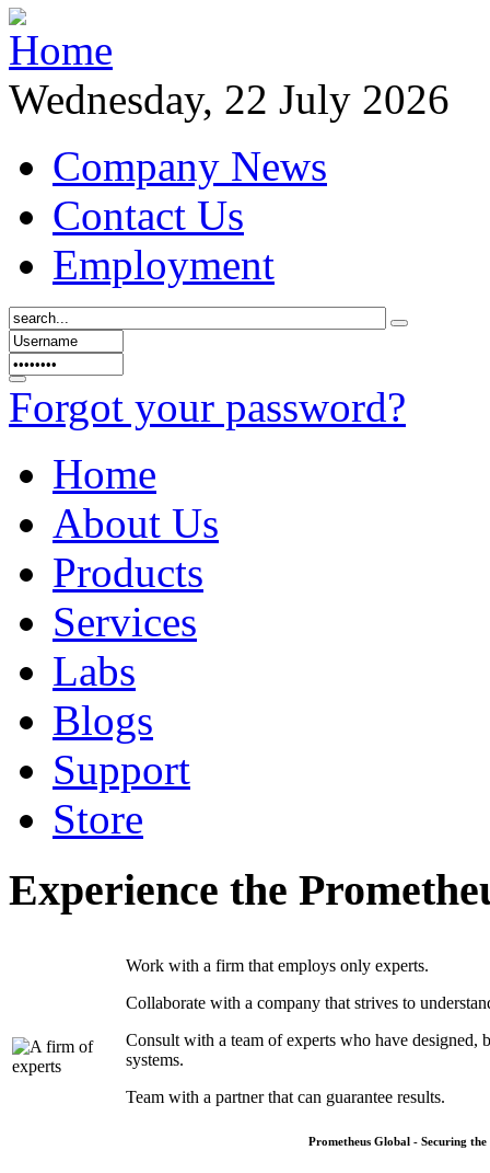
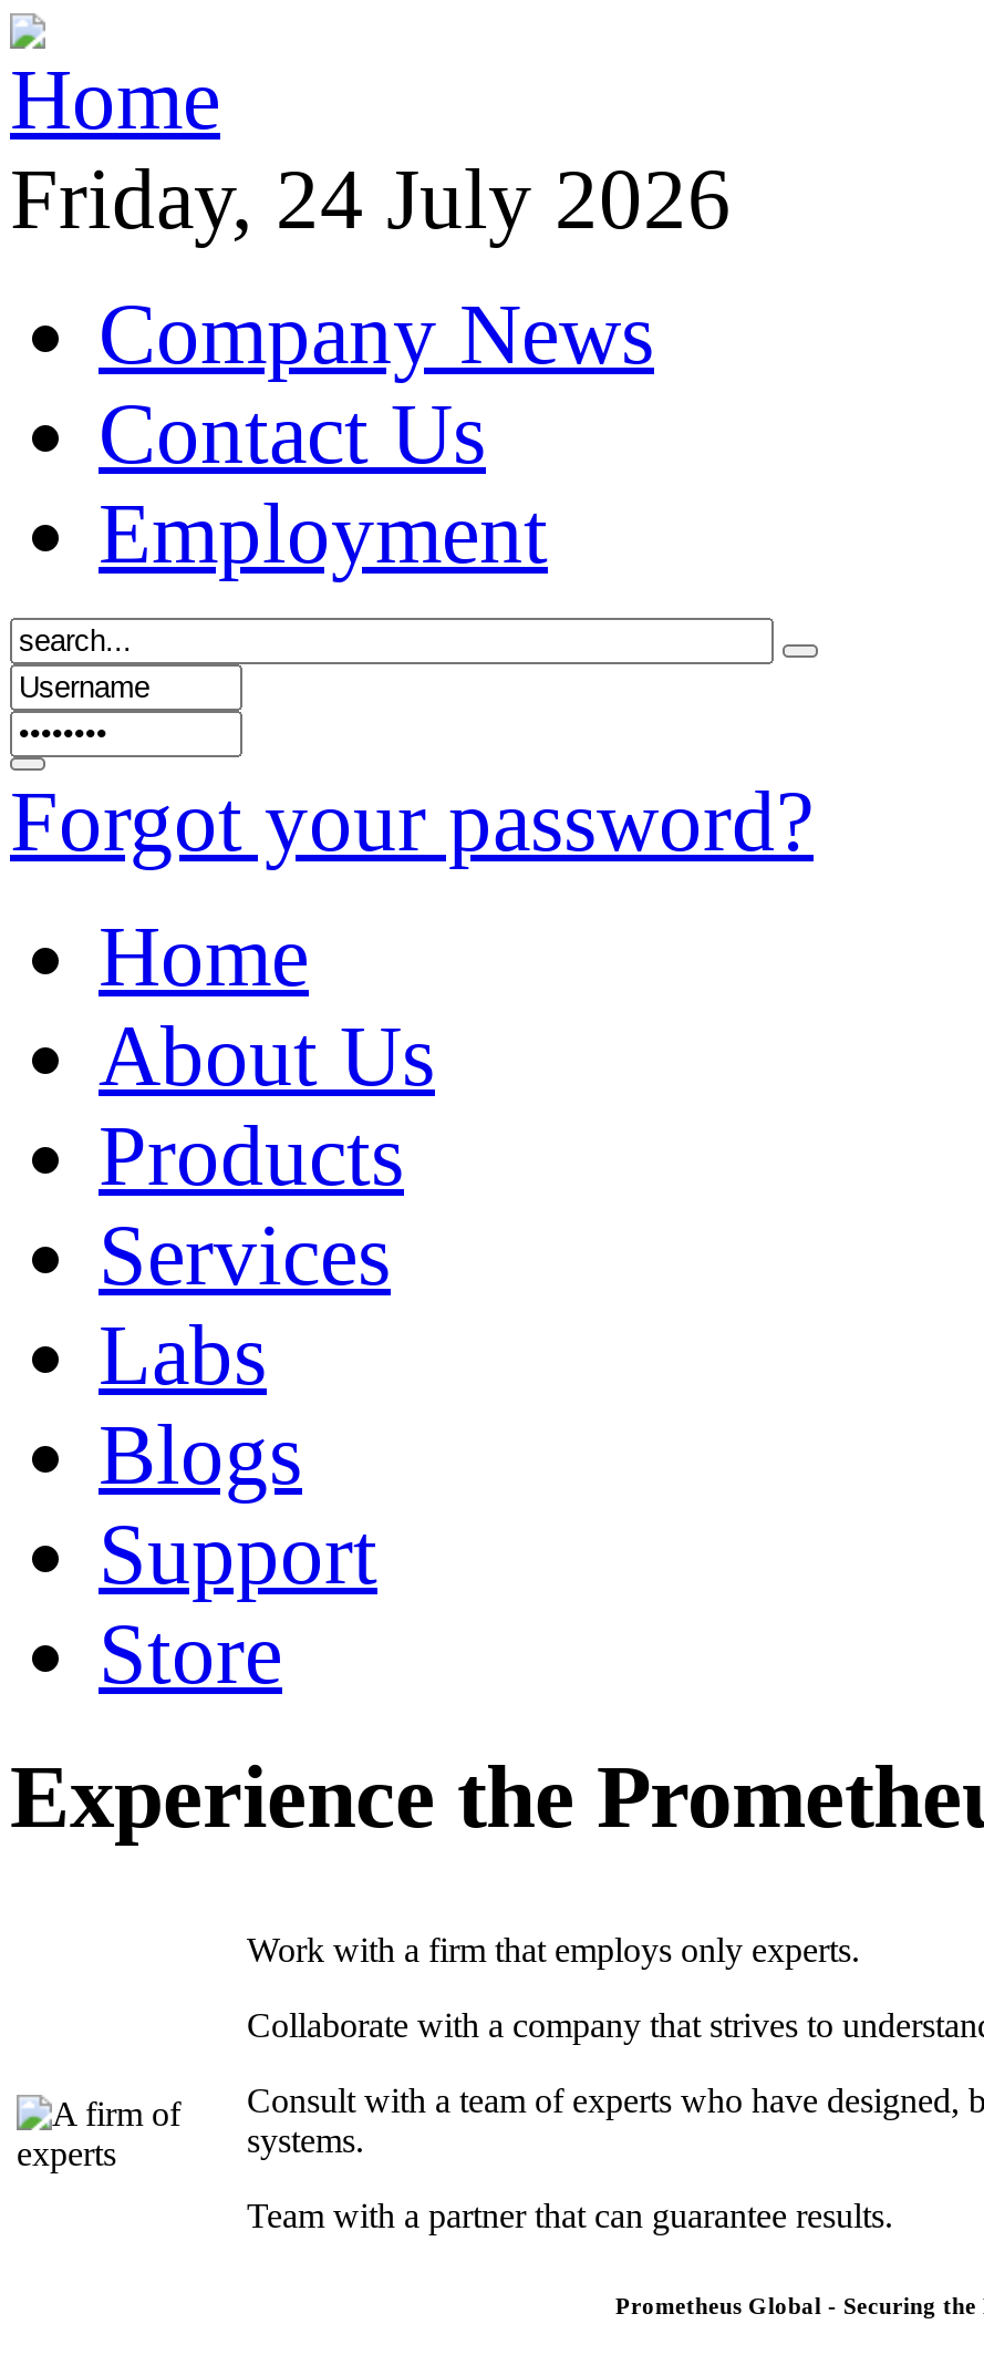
[9,76,450,123] Wednesday, 22 July 2026 -> [10,151,732,246] Friday, 24 July 2026

